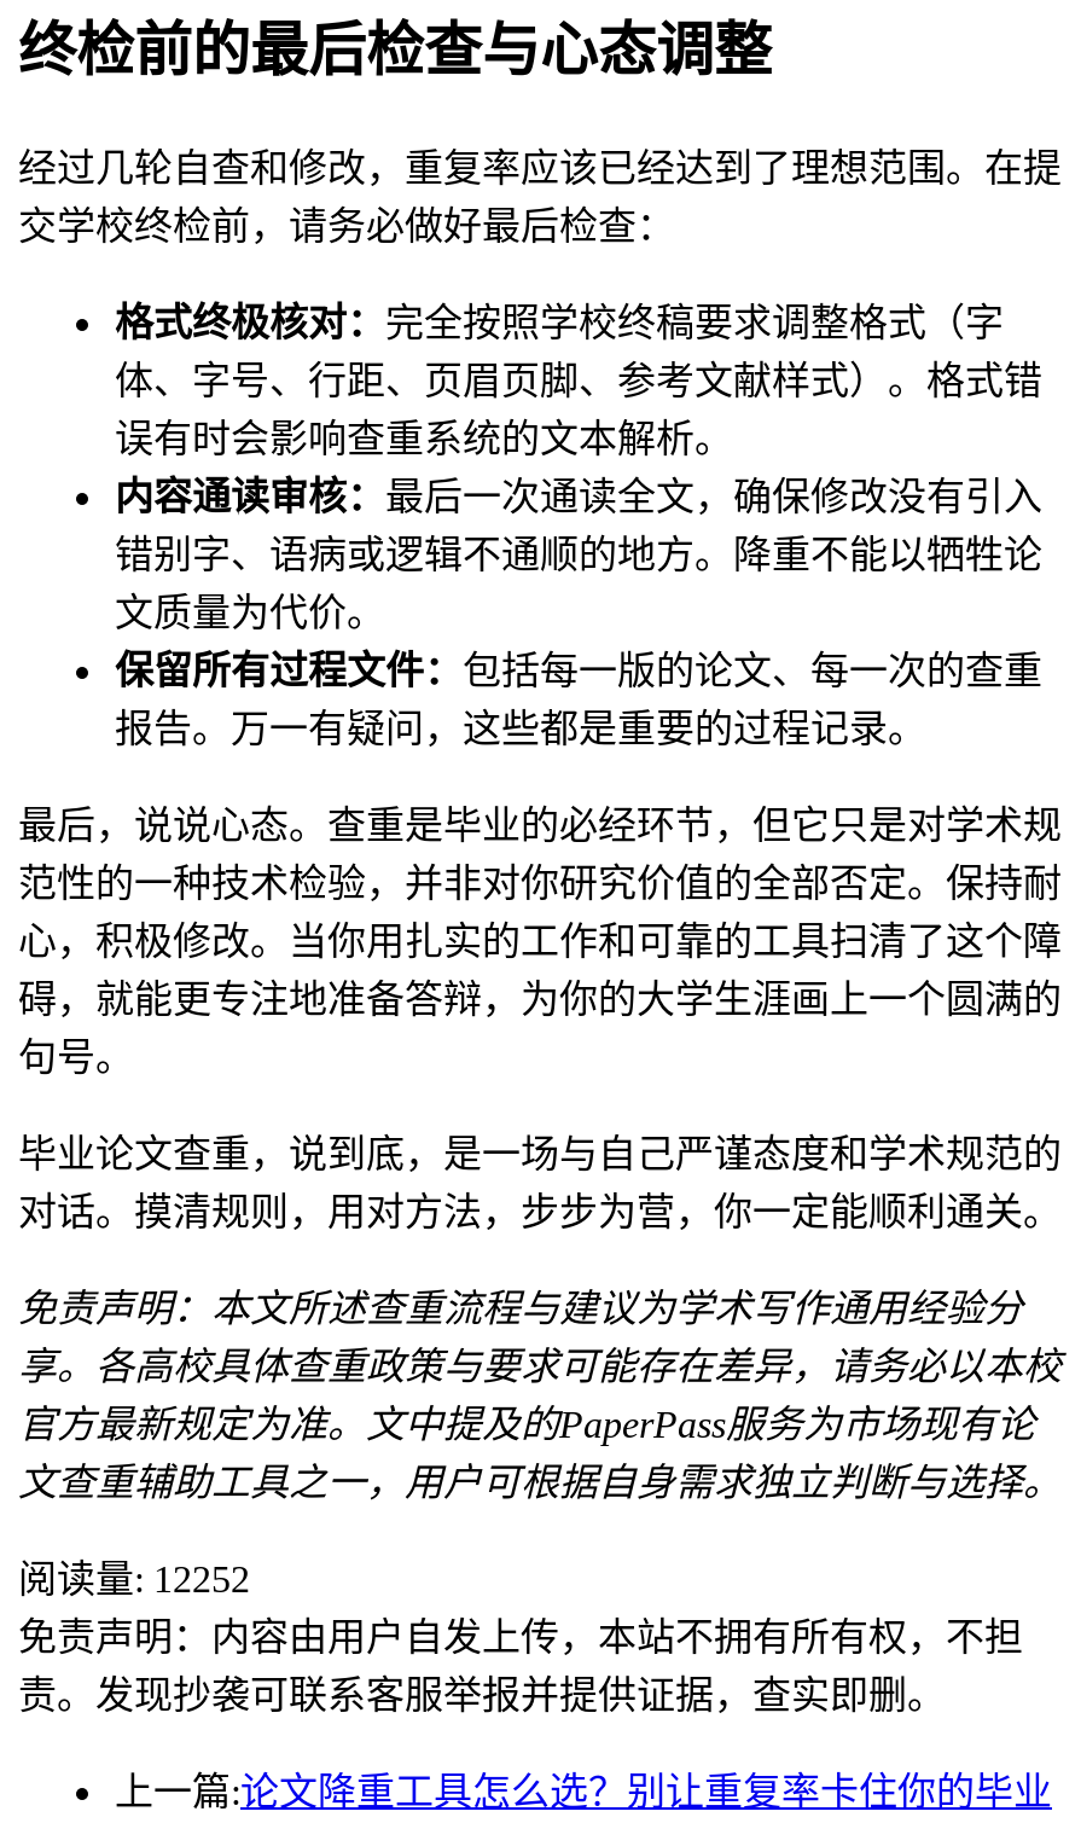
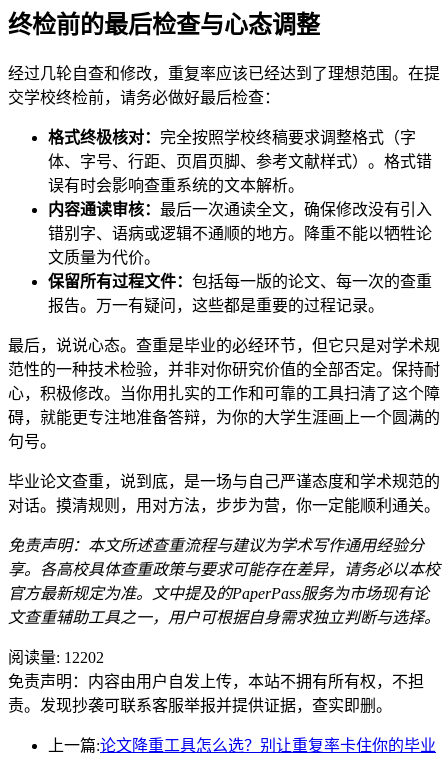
[18,1559,250,1600] 阅读量: 12252 -> [8,649,104,666] 阅读量: 12202

